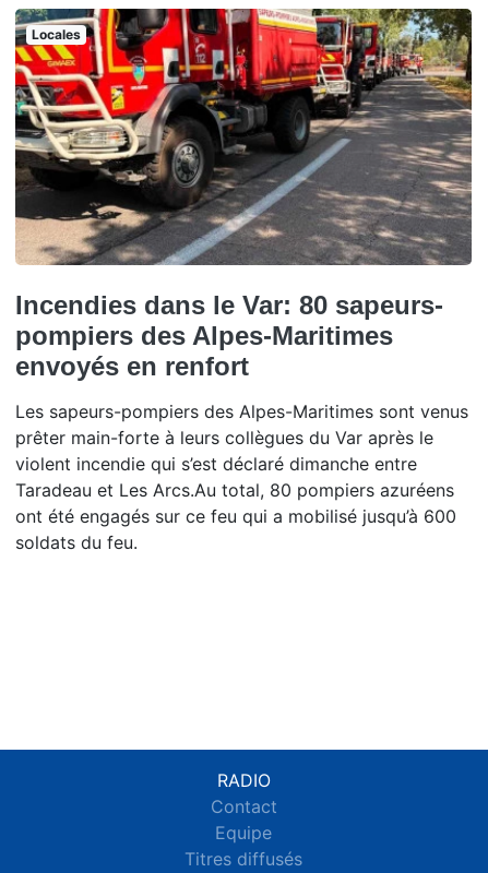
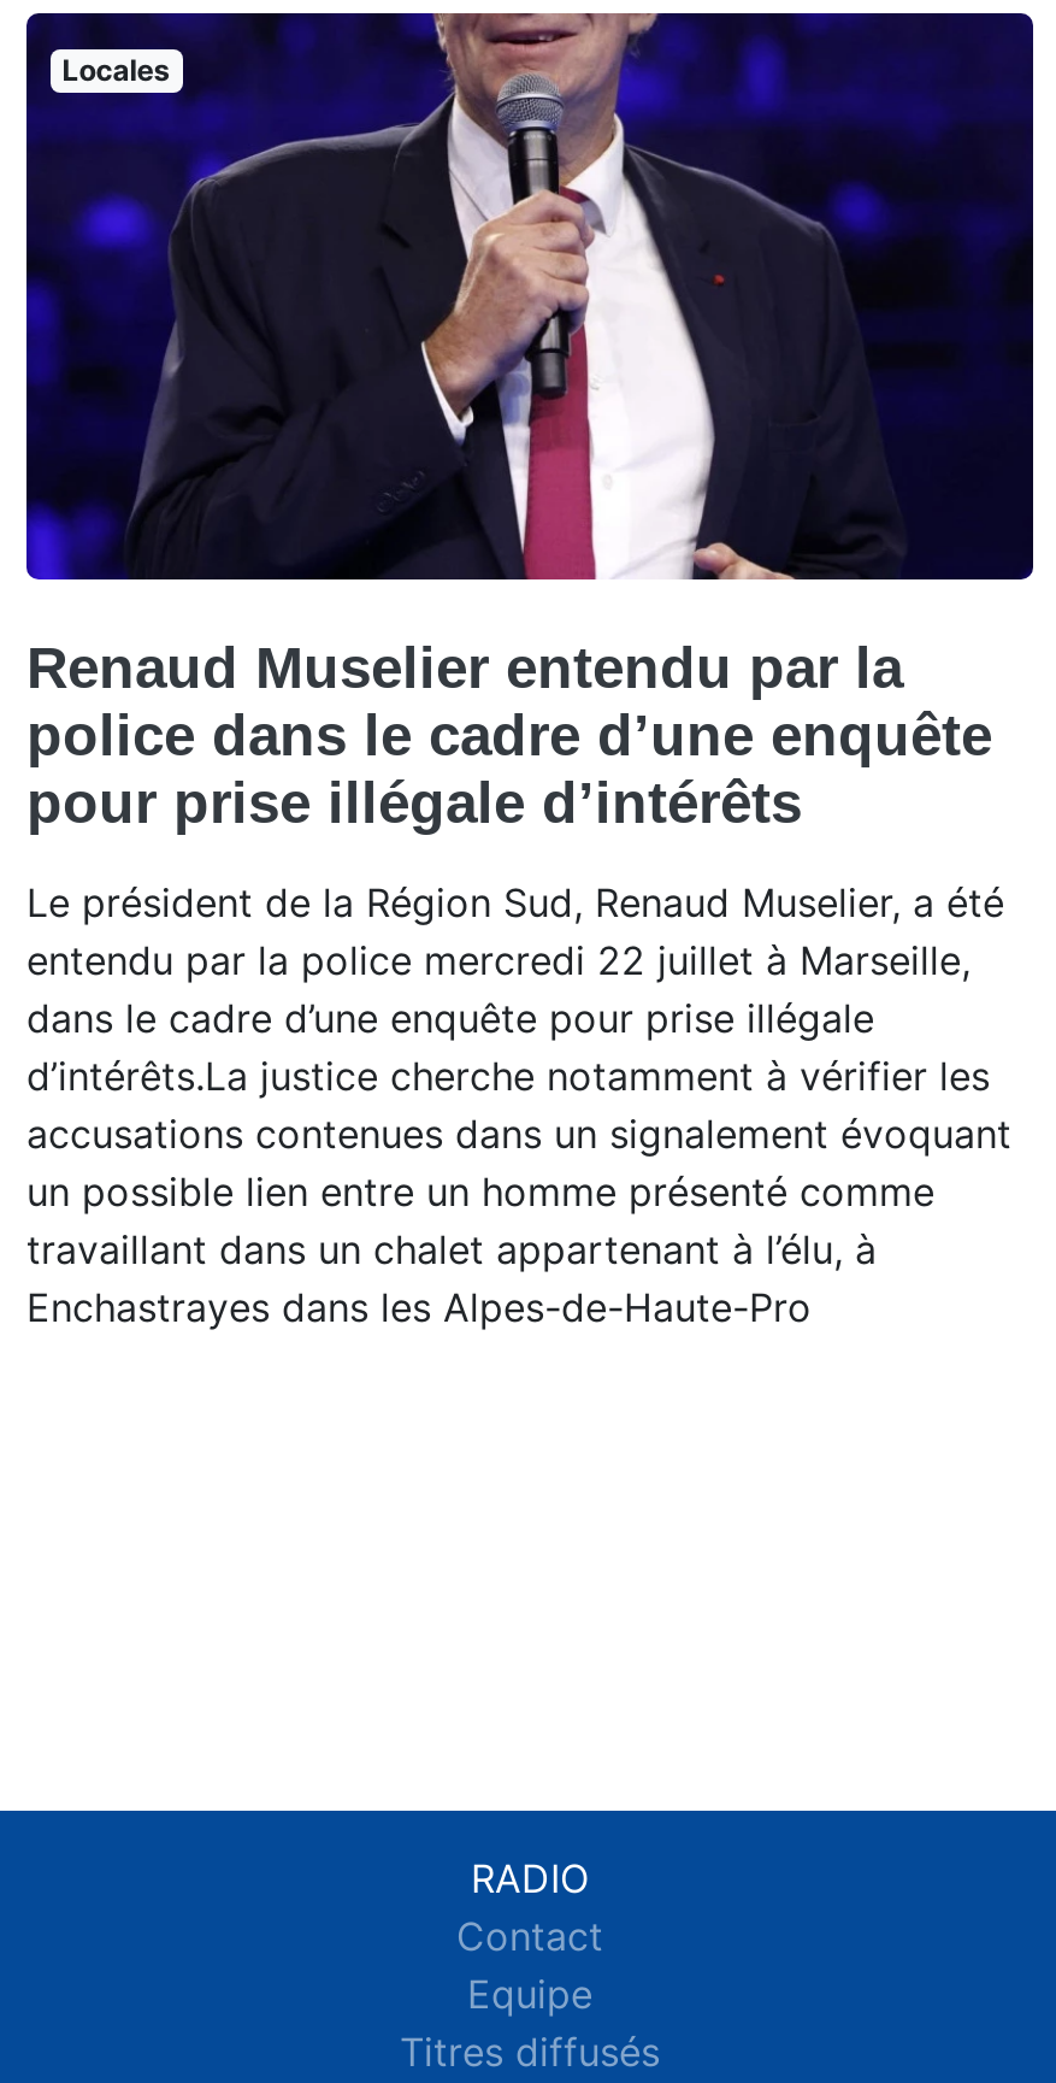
[14,8,473,381] [image] | Incendies dans le Var: 80 sapeurs- | pompiers des Alpes-Maritimes | envoyés en renfort -> [24,11,1033,835] [image] | Renaud Muselier entendu par la | police dans le cadre d’une enquête | pour prise illégale d’intérêts
[15,400,468,553] Les sapeurs-pompiers des Alpes-Maritimes sont venus | prêter main-forte à leurs collègues du Var après le | violent incendie qui s’est déclaré dimanche entre | Taradeau et Les Arcs.Au total, 80 pompiers azuréens | ont été engagés sur ce feu qui a mobilisé jusqu’à 600 | soldats du feu. -> [26,878,1011,1331] Le président de la Région Sud, Renaud Muselier, a été | entendu par la police mercredi 22 juillet à Marseille, | dans le cadre d’une enquête pour prise illégale | d’intérêts.La justice cherche notamment à vérifier les | accusations contenues dans un signalement évoquant | un possible lien entre un homme présenté comme | travaillant dans un chalet appartenant à l’élu, à | Enchastrayes dans les Alpes-de-Haute-Pro

